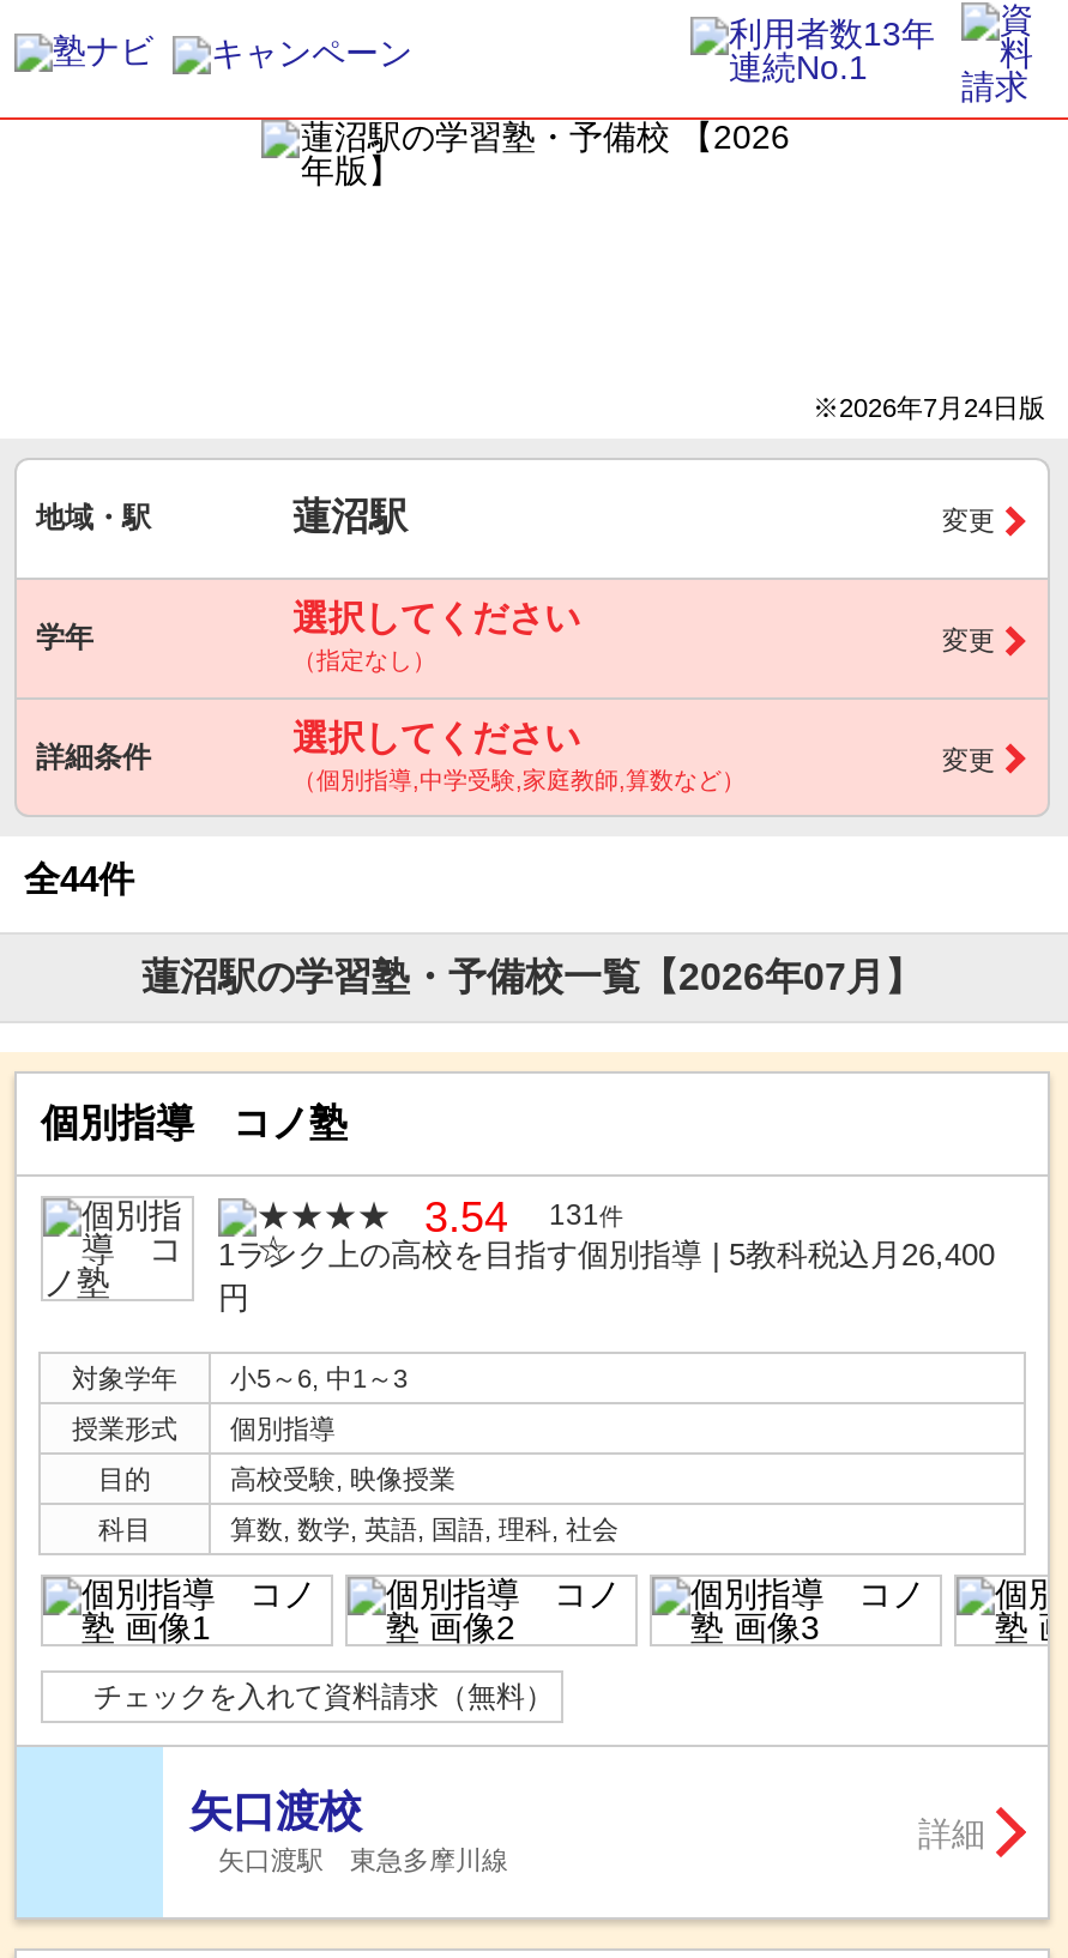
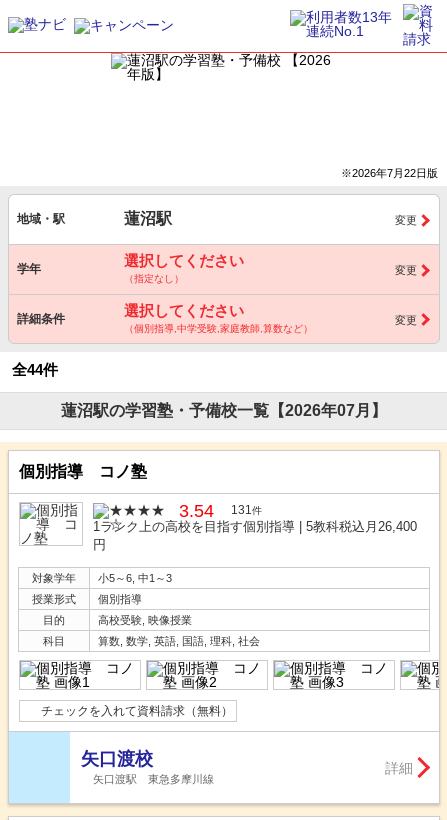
[813,394,1045,423] ※2026年7月24日版 -> [341,167,438,179] ※2026年7月22日版

